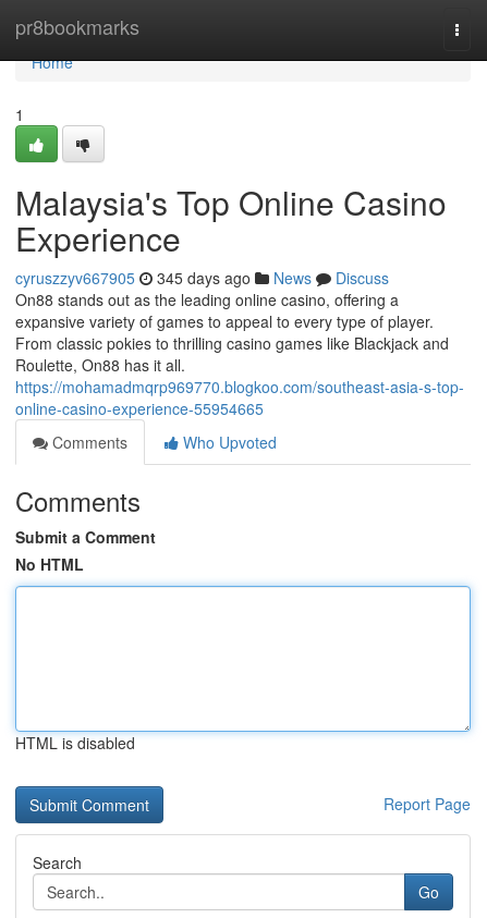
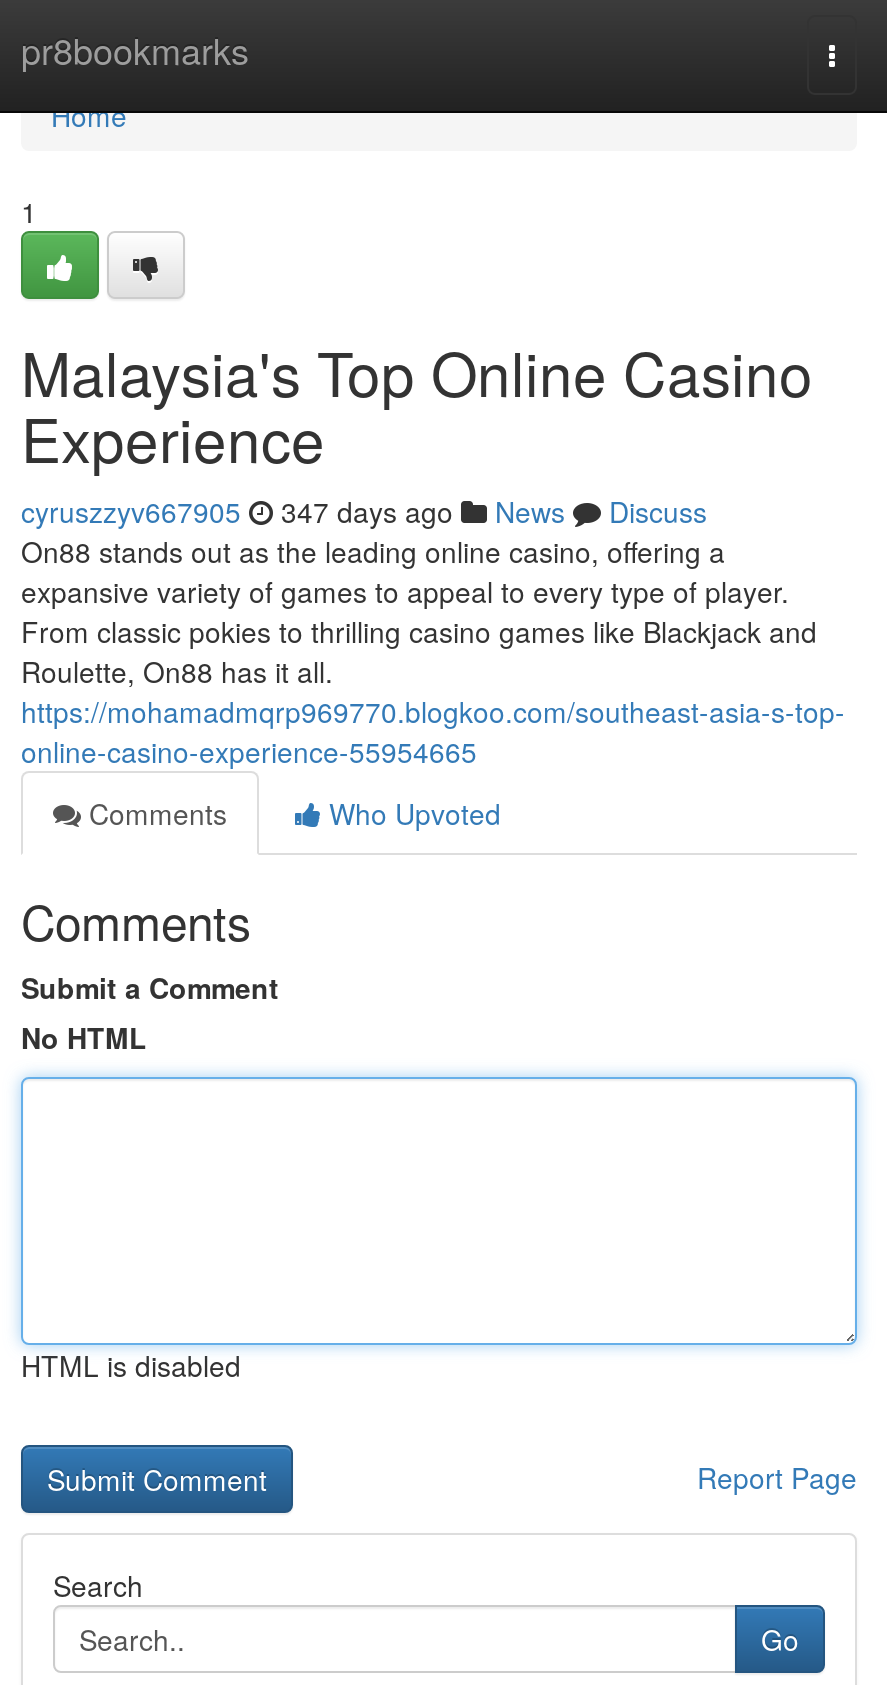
[15,267,389,289] cyruszzyv667905 345 days ago News Discuss -> [21,491,707,531] cyruszzyv667905 347 days ago News Discuss

